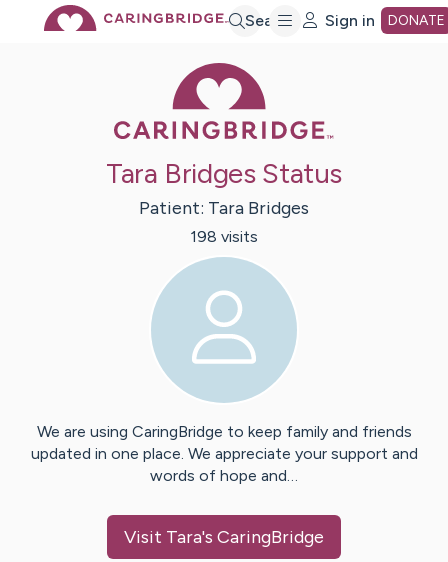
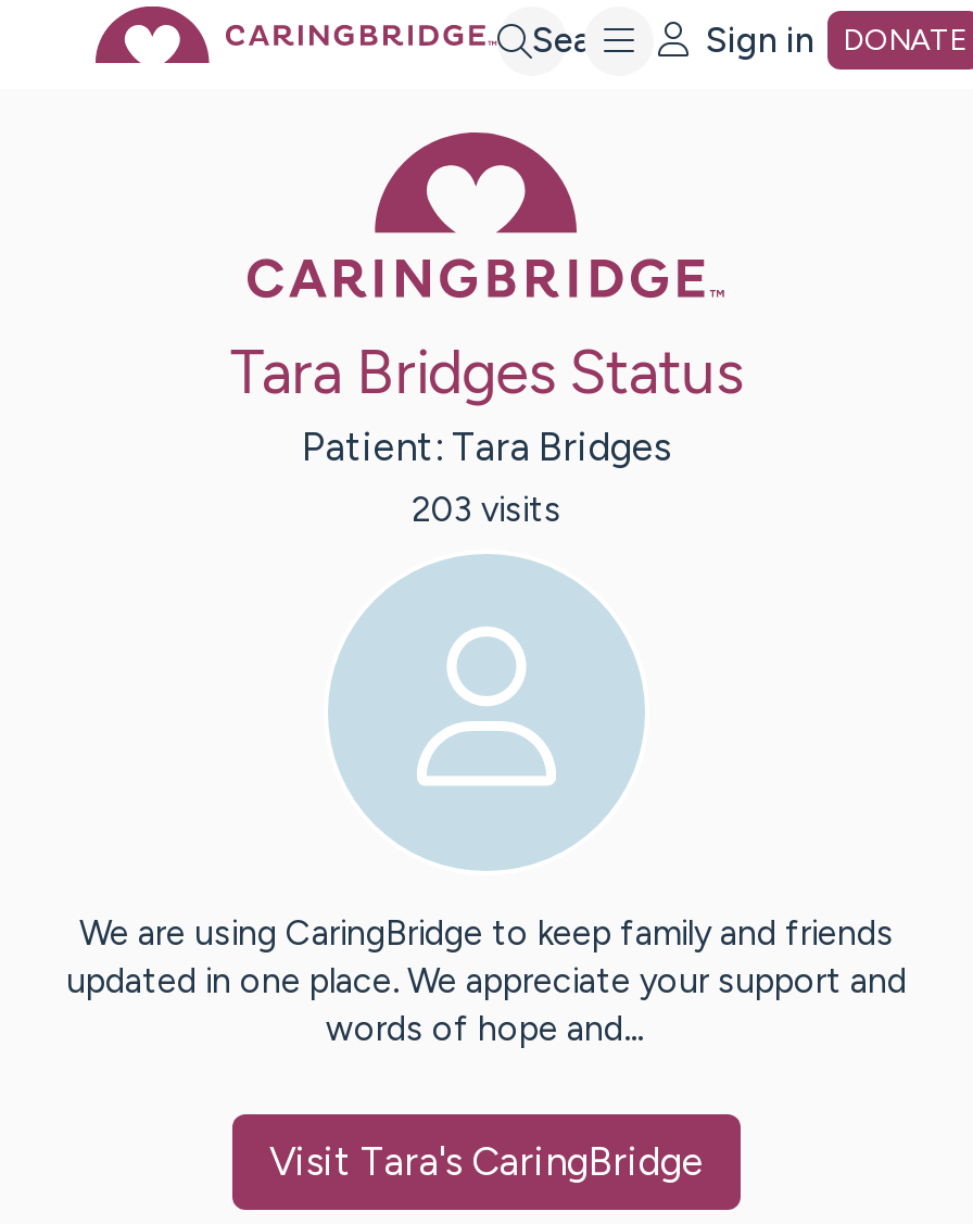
[190,227,258,246] 198 visits -> [412,489,561,531] 203 visits

